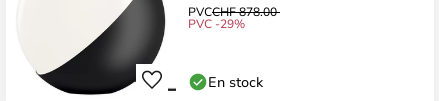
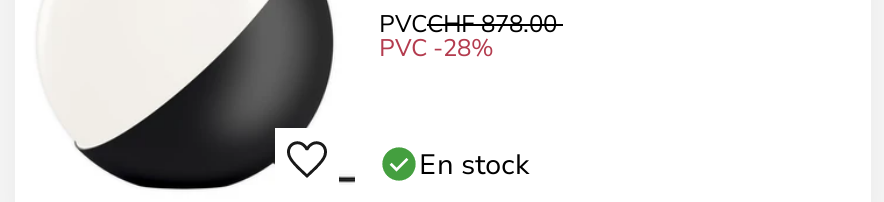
[188,15,245,31] PVC -29% -> [379,30,493,62] PVC -28%

